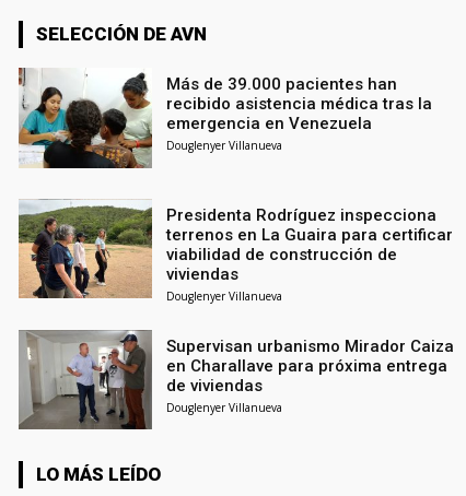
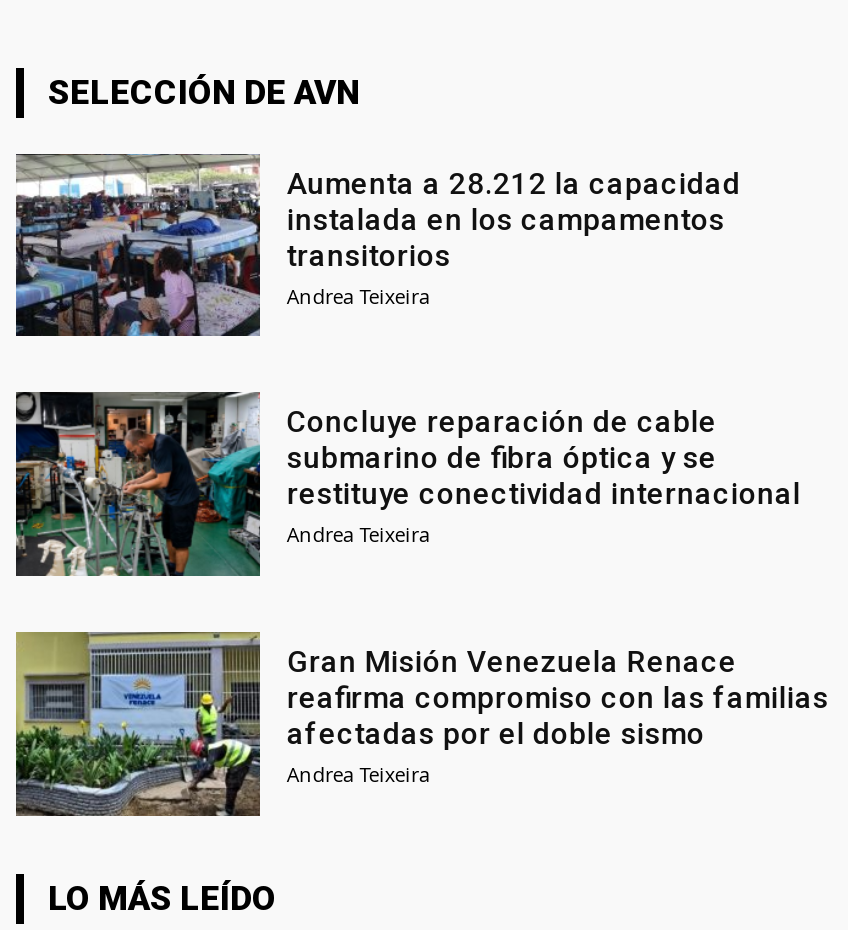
[18,68,433,169] [image] | Más de 39.000 pacientes han | recibido asistencia médica tras la | emergencia en Venezuela | Douglenyer Villanueva -> [14,151,741,339] [image] | Aumenta a 28.212 la capacidad | instalada en los campamentos | transitorios | Andrea Teixeira
[18,198,453,303] [image] | Presidenta Rodríguez inspecciona | terrenos en La Guaira para certificar | viabilidad de construcción de | viviendas | Douglenyer Villanueva -> [14,389,801,579] [image] | Concluye reparación de cable | submarino de fibra óptica y se | restituye conectividad internacional | Andrea Teixeira
[19,330,454,430] [image] | Supervisan urbanismo Mirador Caiza | en Charallave para próxima entrega | de viviendas | Douglenyer Villanueva -> [16,631,829,817] [image] | Gran Misión Venezuela Renace | reafirma compromiso con las familias | afectadas por el doble sismo | Andrea Teixeira

